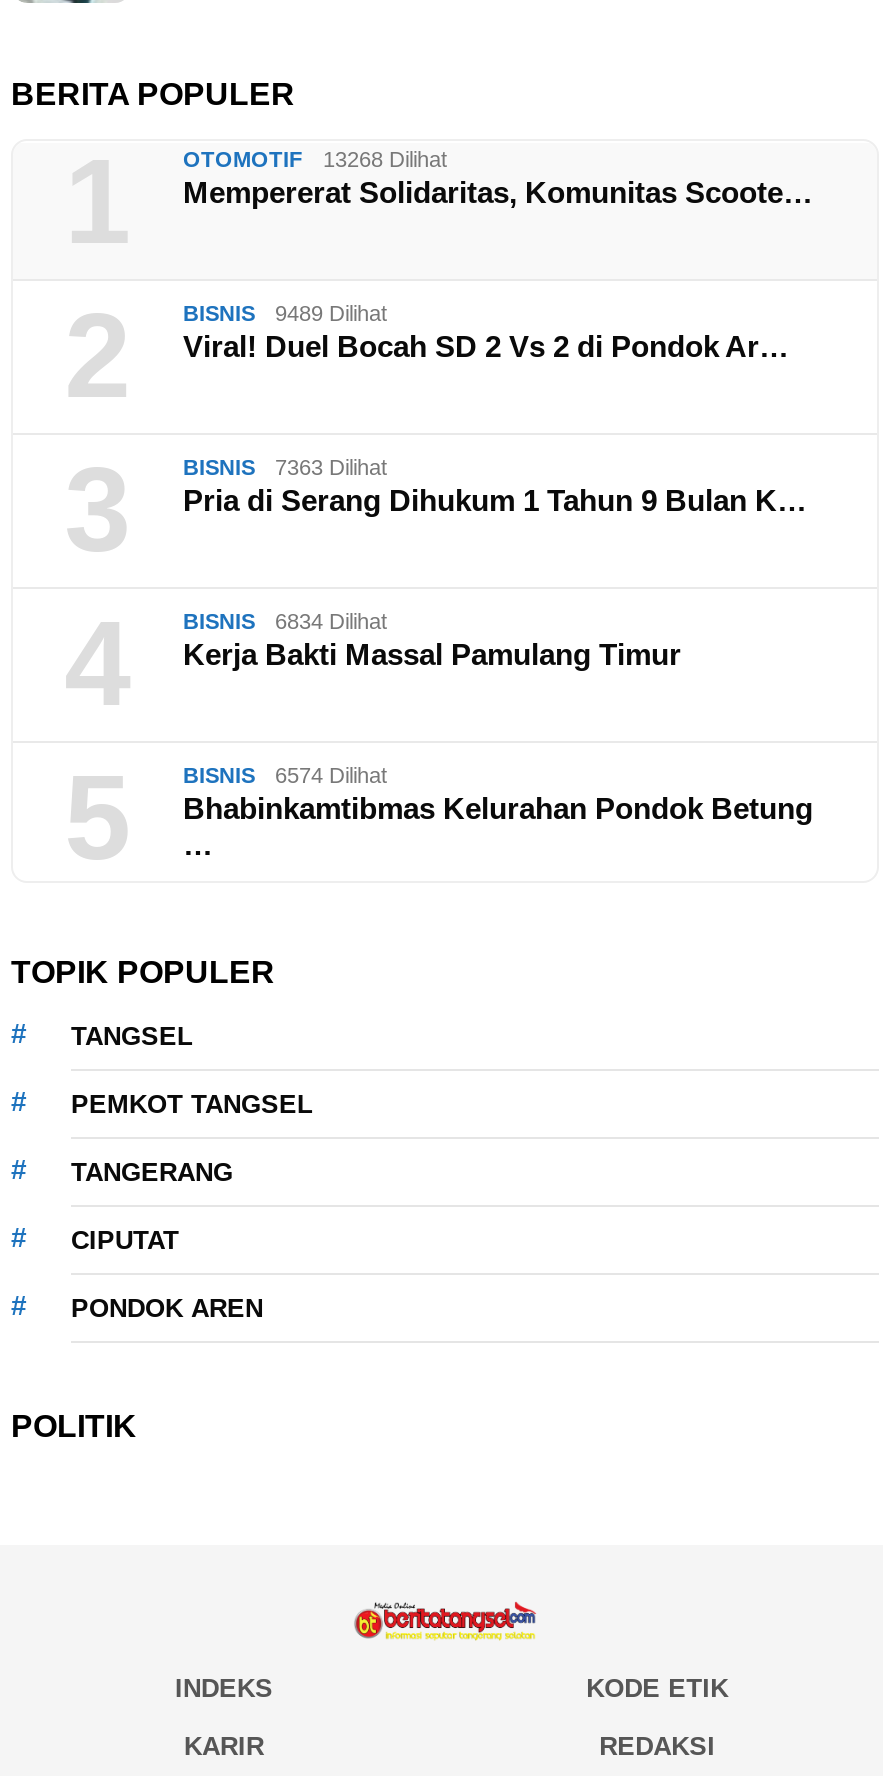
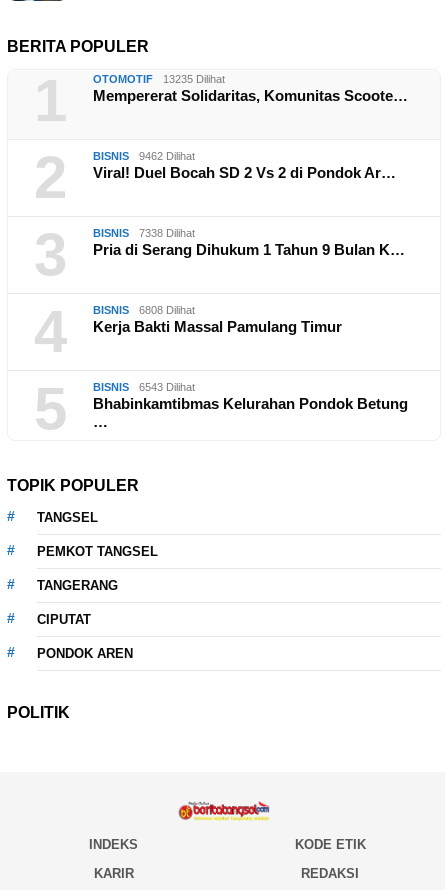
[183,147,447,171] OTOMOTIF 13268 Dilihat -> [93,73,225,85] OTOMOTIF 13235 Dilihat
[183,301,387,325] BISNIS 9489 Dilihat -> [93,150,195,162] BISNIS 9462 Dilihat
[183,455,387,479] BISNIS 7363 Dilihat -> [93,227,195,239] BISNIS 7338 Dilihat
[183,609,387,633] BISNIS 6834 Dilihat -> [93,304,195,316] BISNIS 6808 Dilihat
[183,763,387,787] BISNIS 6574 Dilihat -> [93,381,195,393] BISNIS 6543 Dilihat

